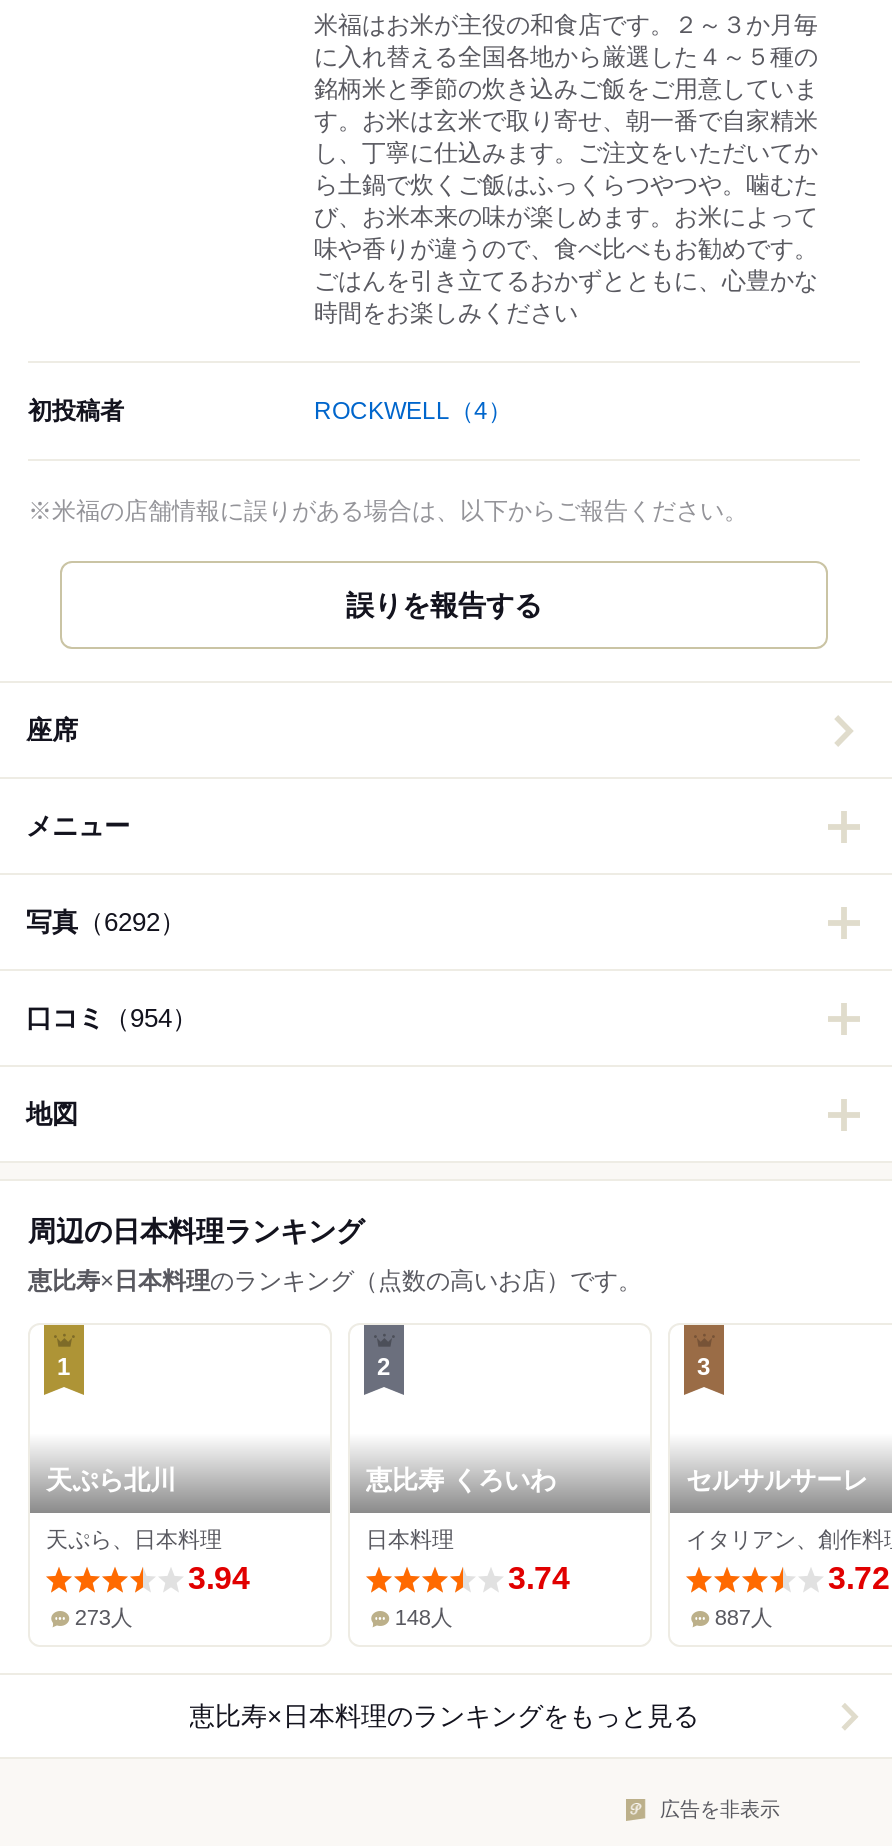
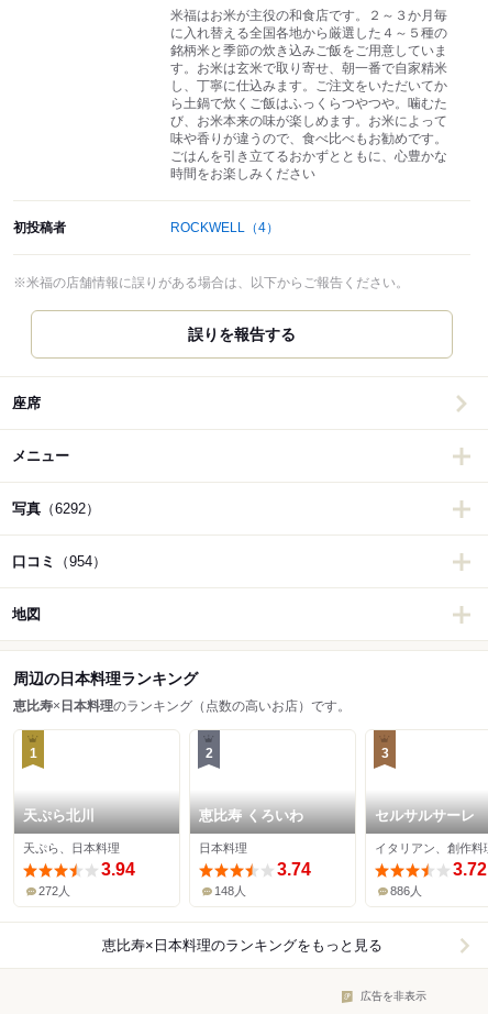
[75,1606,133,1630] 273人 -> [39,885,71,898] 272人
[715,1606,773,1630] 887人 -> [391,885,422,898] 886人

